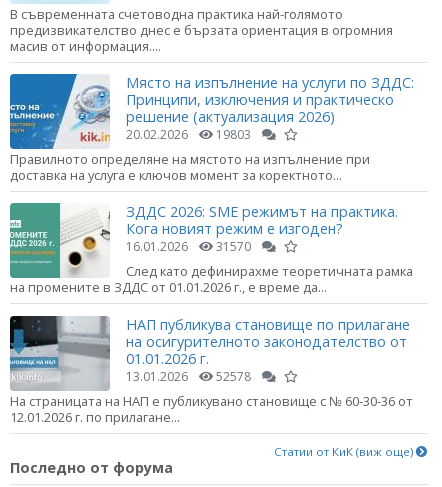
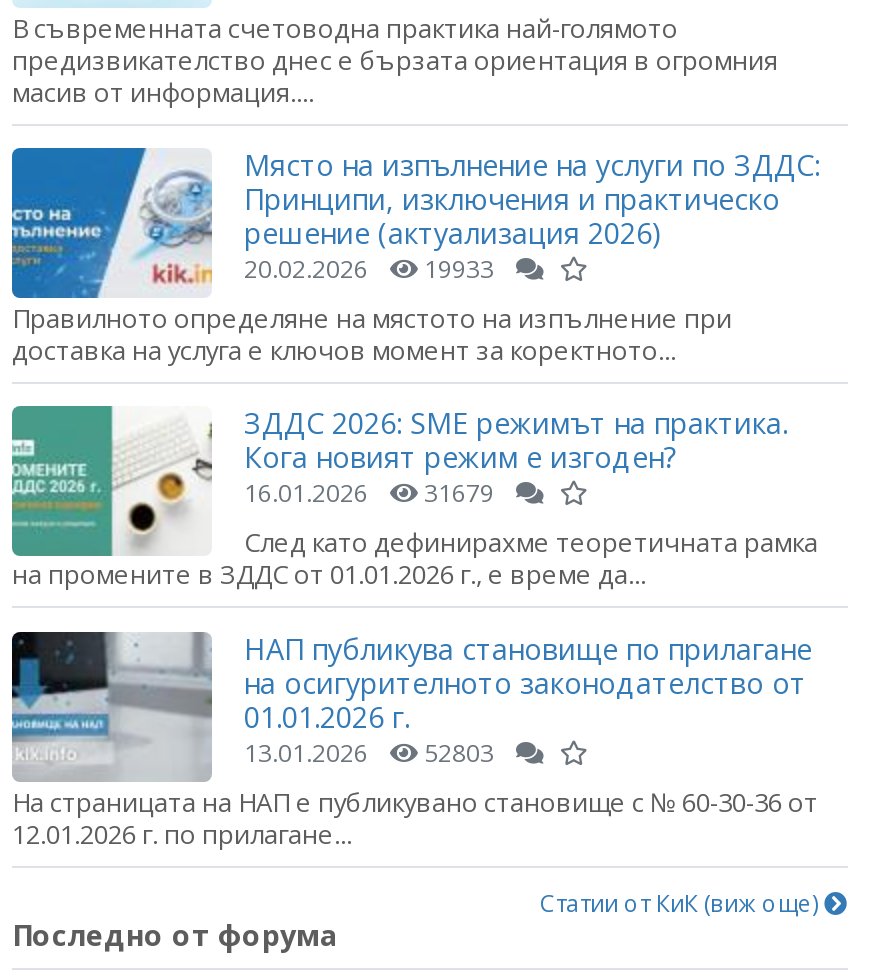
[126,126,251,143] 20.02.2026 19803 -> [244,252,494,286] 20.02.2026 19933
[126,238,251,255] 16.01.2026 31570 -> [244,477,494,511] 16.01.2026 31679
[126,368,251,385] 13.01.2026 52578 -> [244,735,494,769] 13.01.2026 52803

